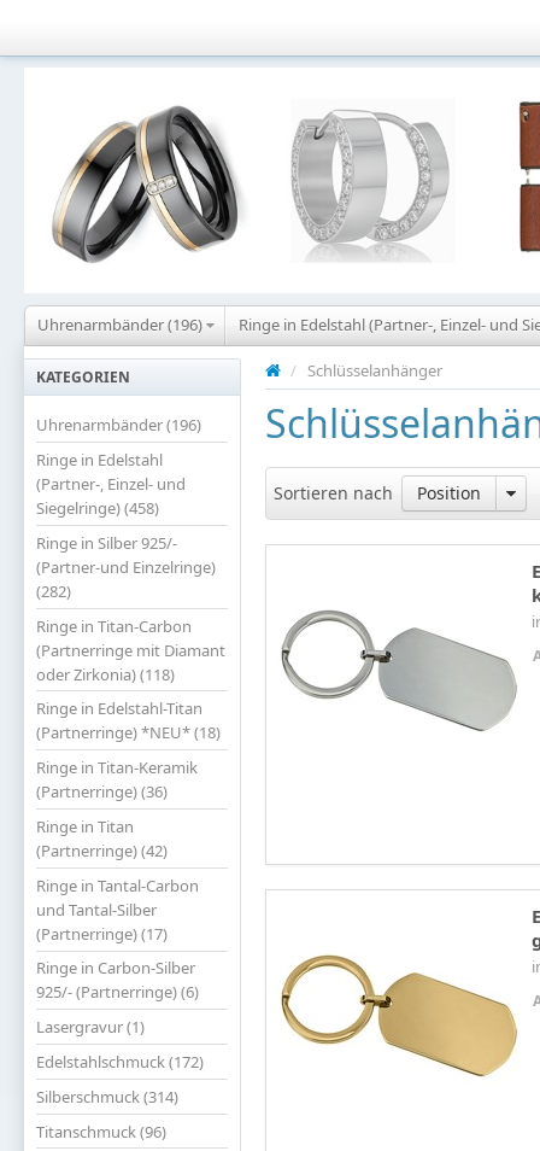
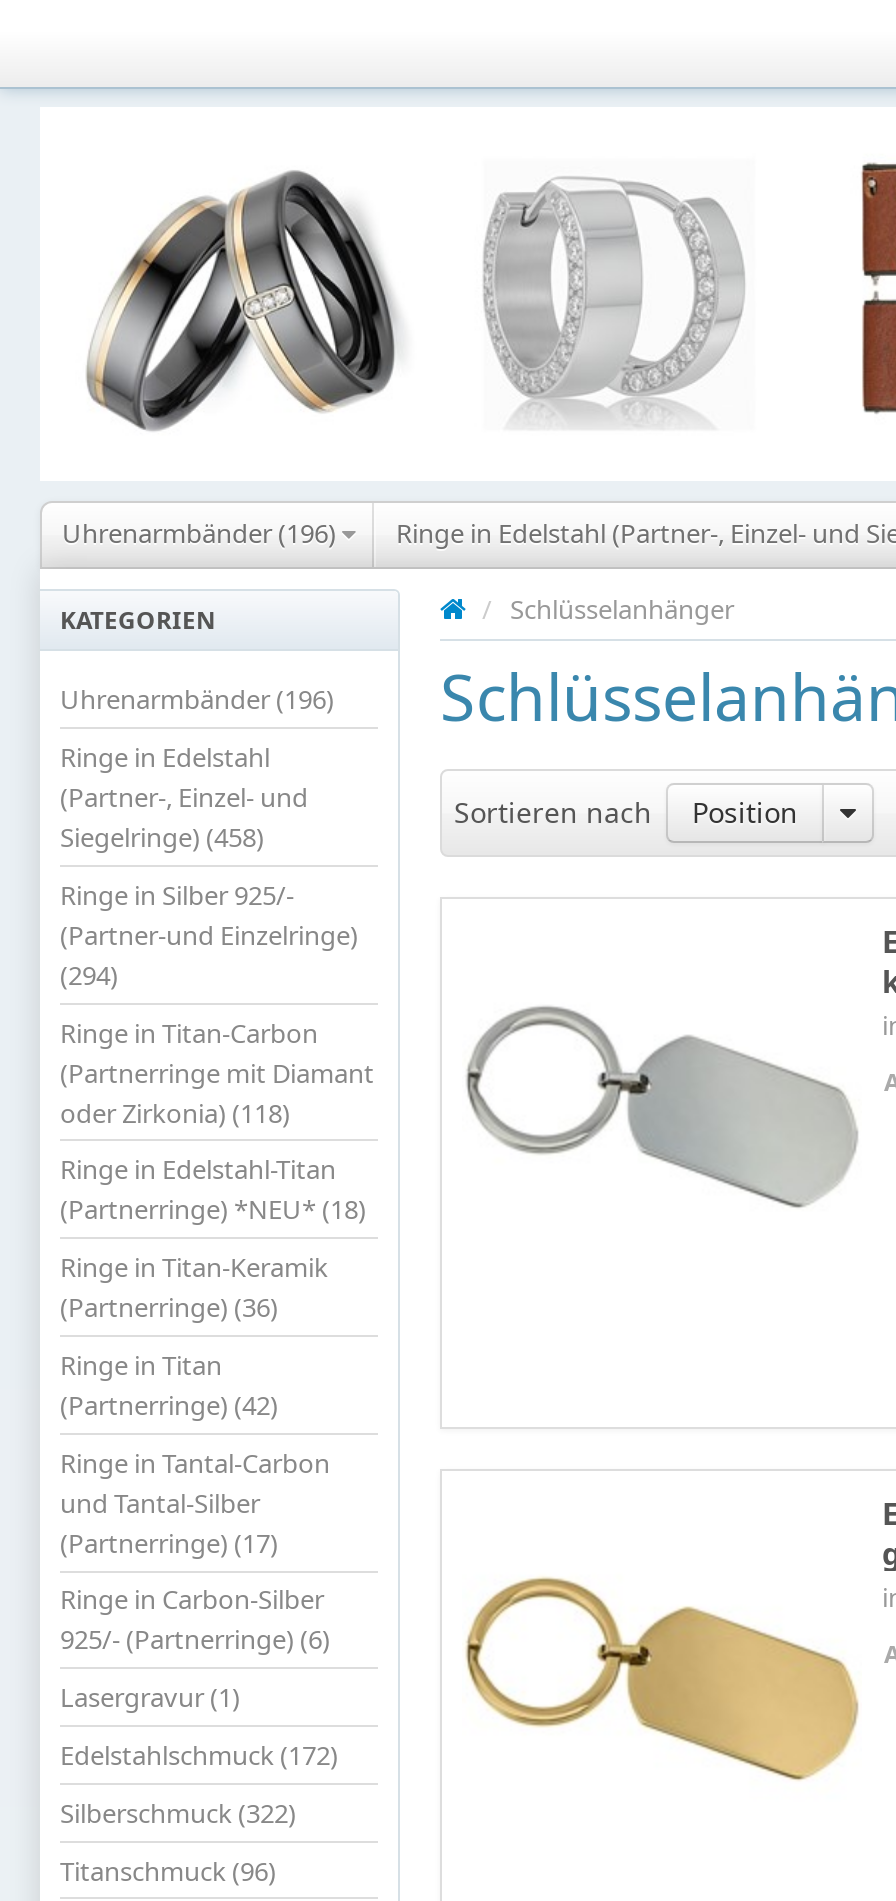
[36,580,71,602] (282) -> [60,956,118,992] (294)
[36,1086,178,1107] Silberschmuck (314) -> [60,1795,296,1831] Silberschmuck (322)

